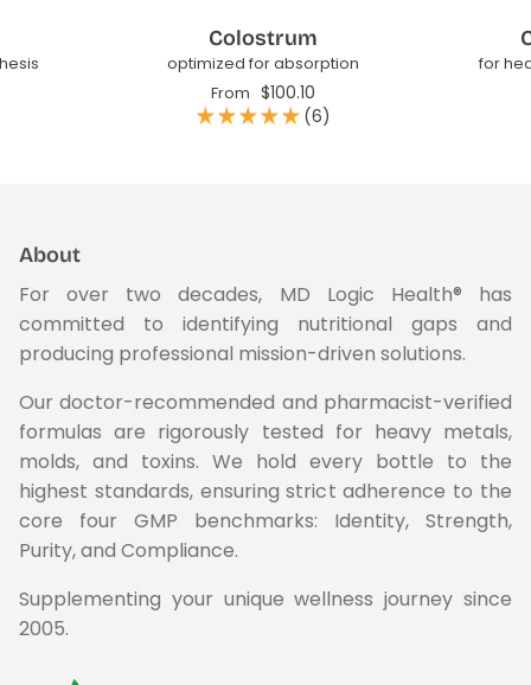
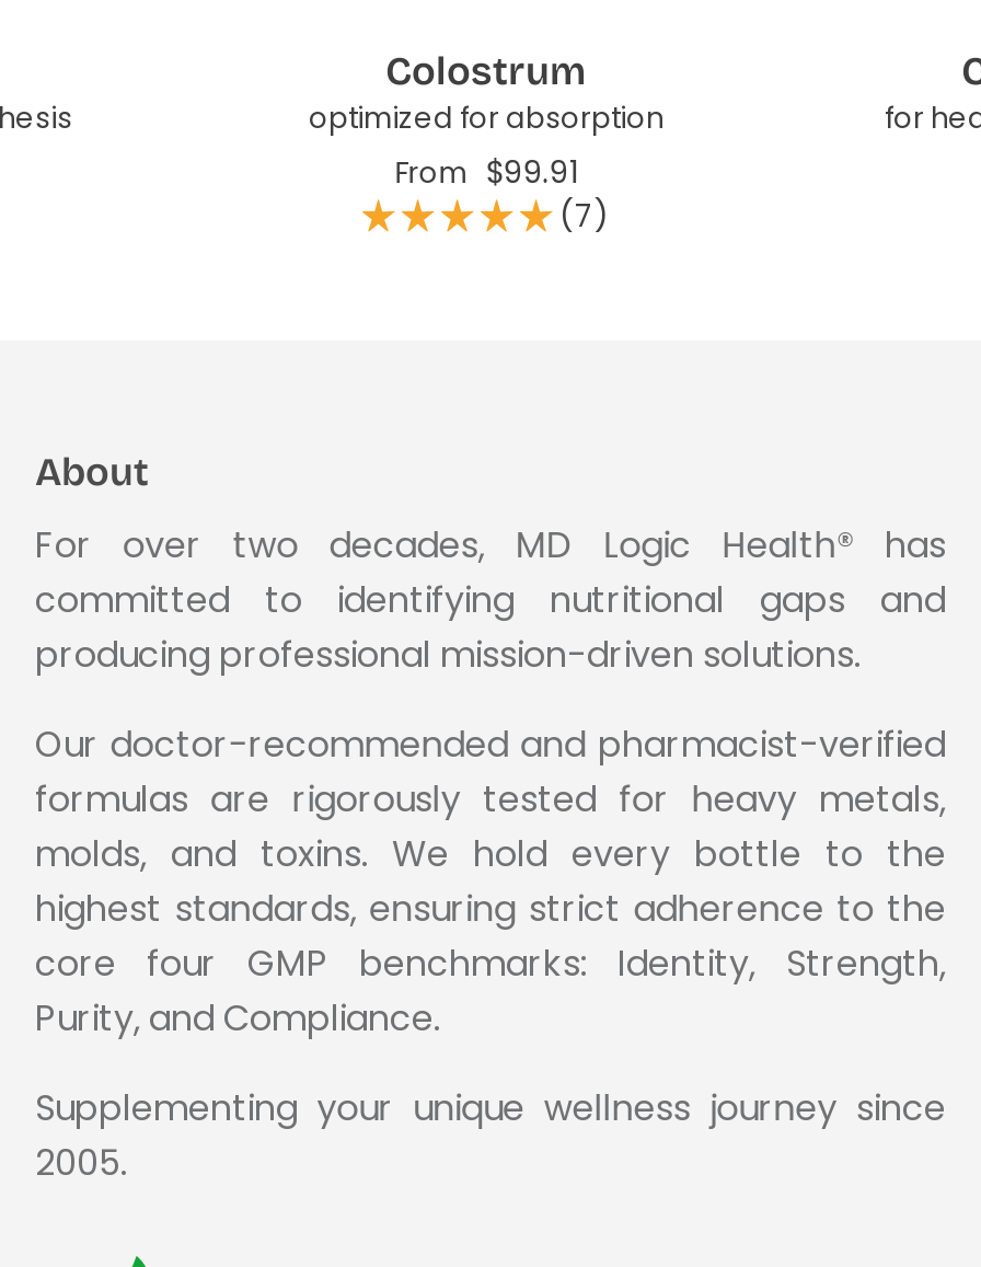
[211,81,315,105] From $100.10 -> [395,151,578,195] From $99.91
[303,105,330,128] (6) -> [559,195,610,239] (7)

